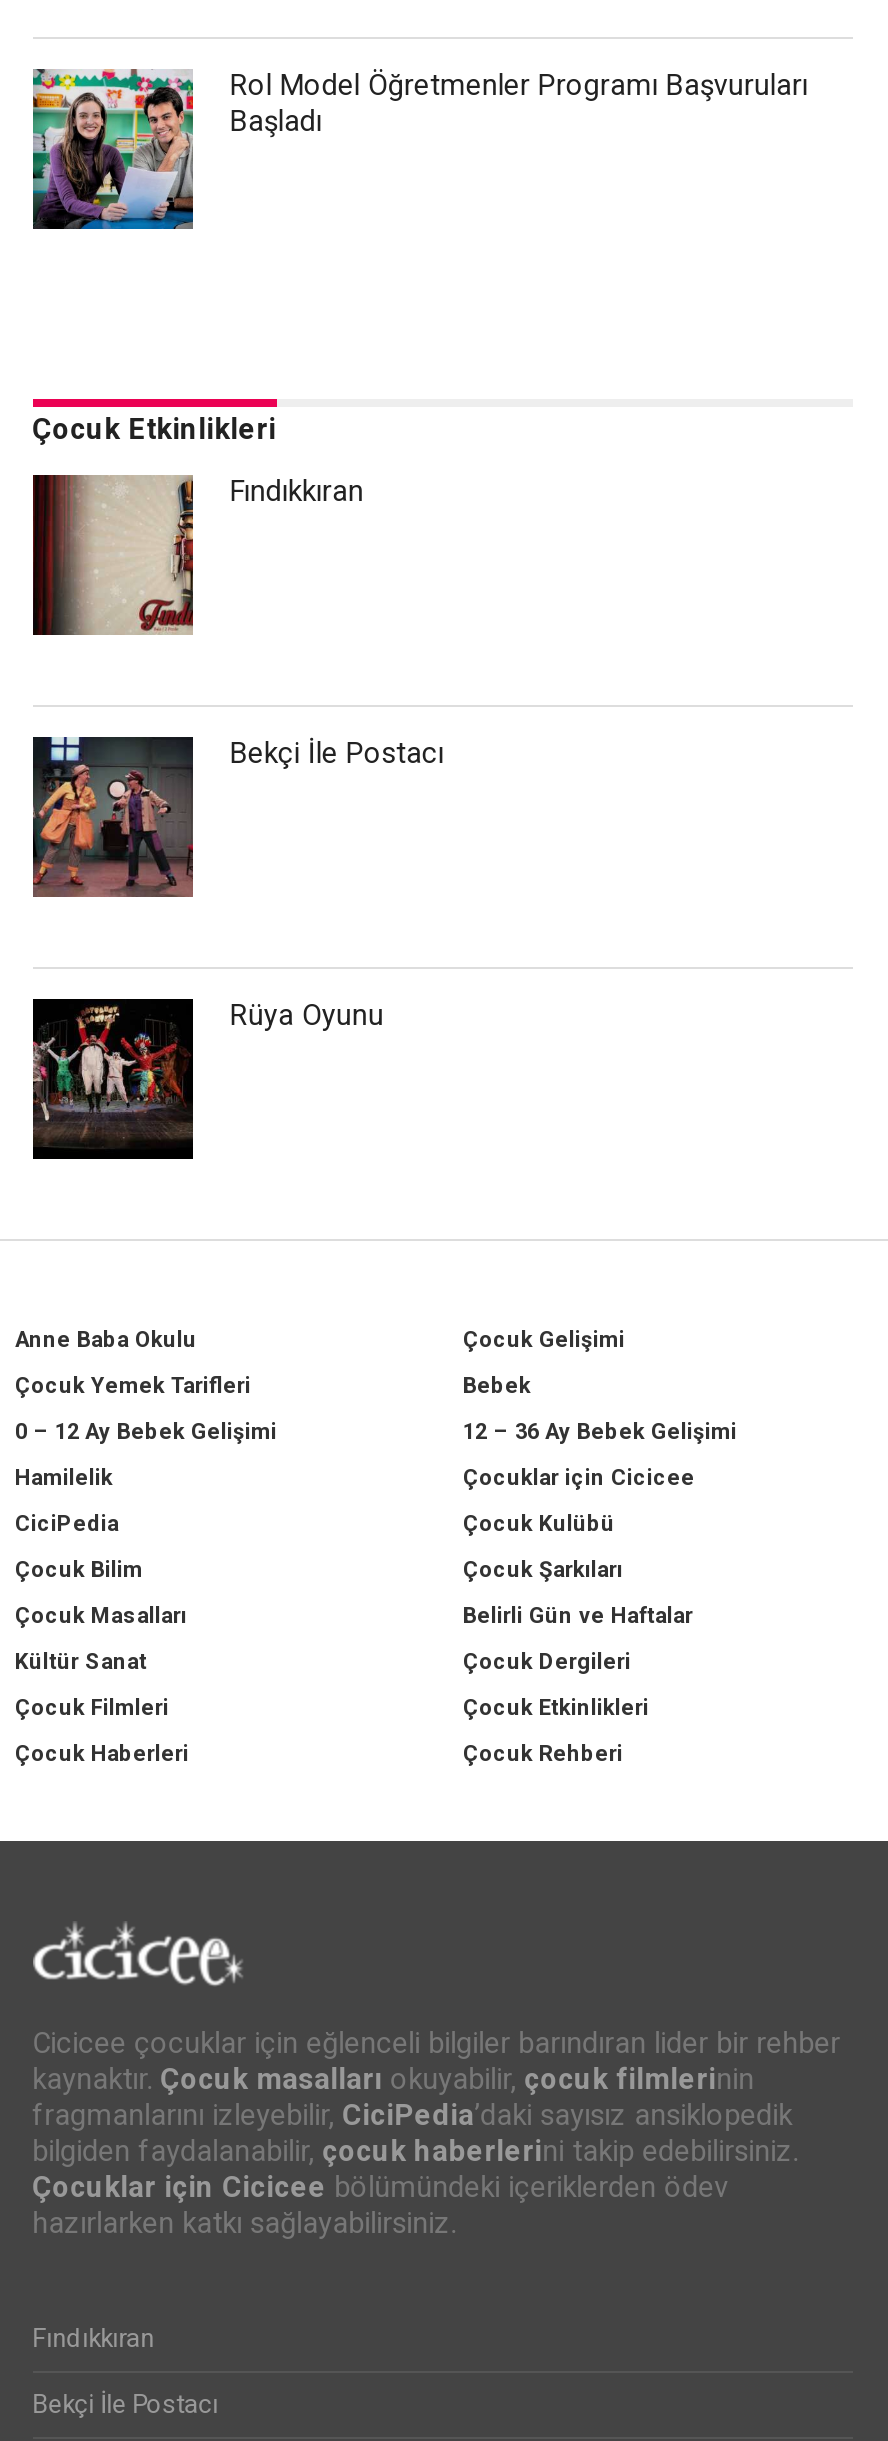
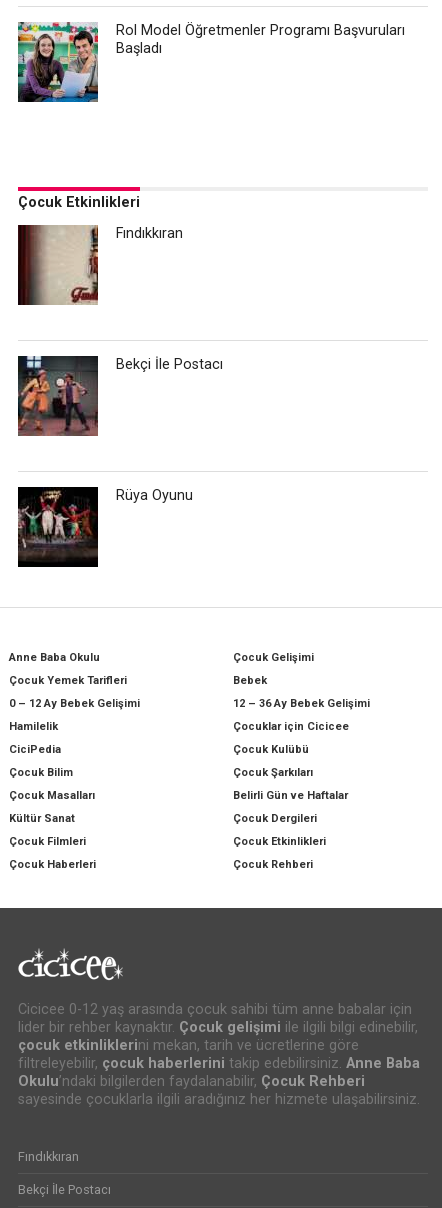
[32,2027,840,2241] Cicicee çocuklar için eğlenceli bilgiler barındıran lider bir rehber | kaynaktır. Çocuk masalları okuyabilir, çocuk filmlerinin | fragmanlarını izleyebilir, CiciPedia’daki sayısız ansiklopedik | bilgiden faydalanabilir, çocuk haberlerini takip edebilirsiniz. | Çocuklar için Cicicee bölümündeki içeriklerden ödev | hazırlarken katkı sağlayabilirsiniz. -> [18,1001,420,1108] Cicicee 0-12 yaş arasında çocuk sahibi tüm anne babalar için | lider bir rehber kaynaktır. Çocuk gelişimi ile ilgili bilgi edinebilir, | çocuk etkinliklerini mekan, tarih ve ücretlerine göre | filtreleyebilir, çocuk haberlerini takip edebilirsiniz. Anne Baba | Okulu’ndaki bilgilerden faydalanabilir, Çocuk Rehberi | sayesinde çocuklarla ilgili aradığınız her hizmete ulaşabilirsiniz.

